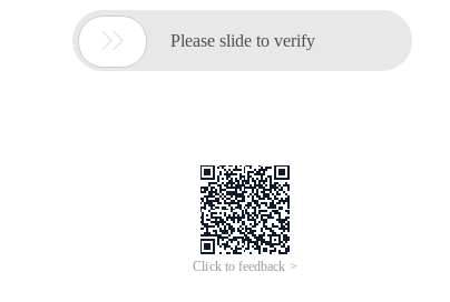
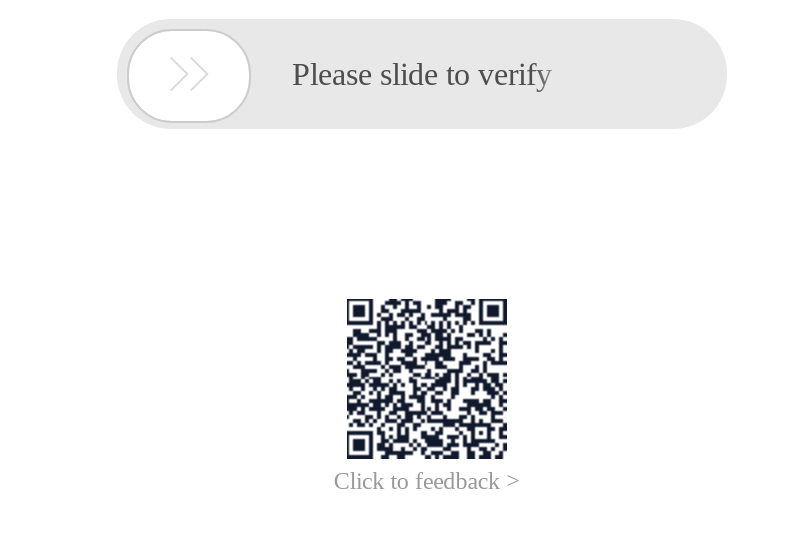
[200,164,291,255] [image] -> [345,297,509,461] [image]

